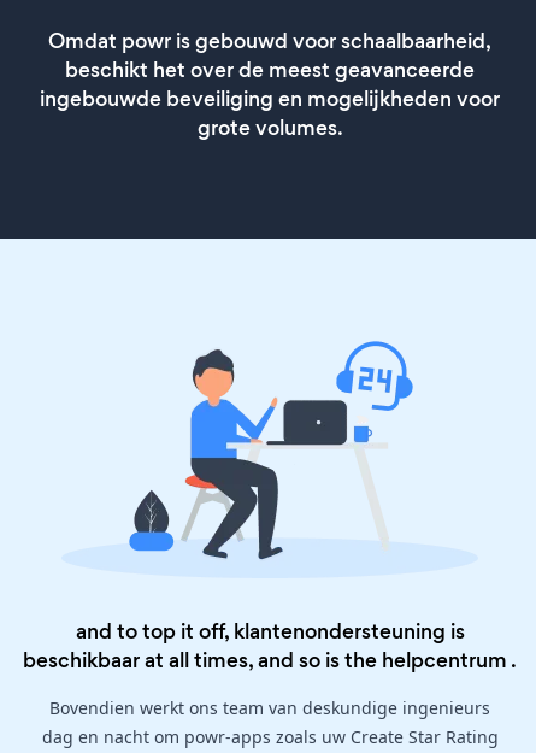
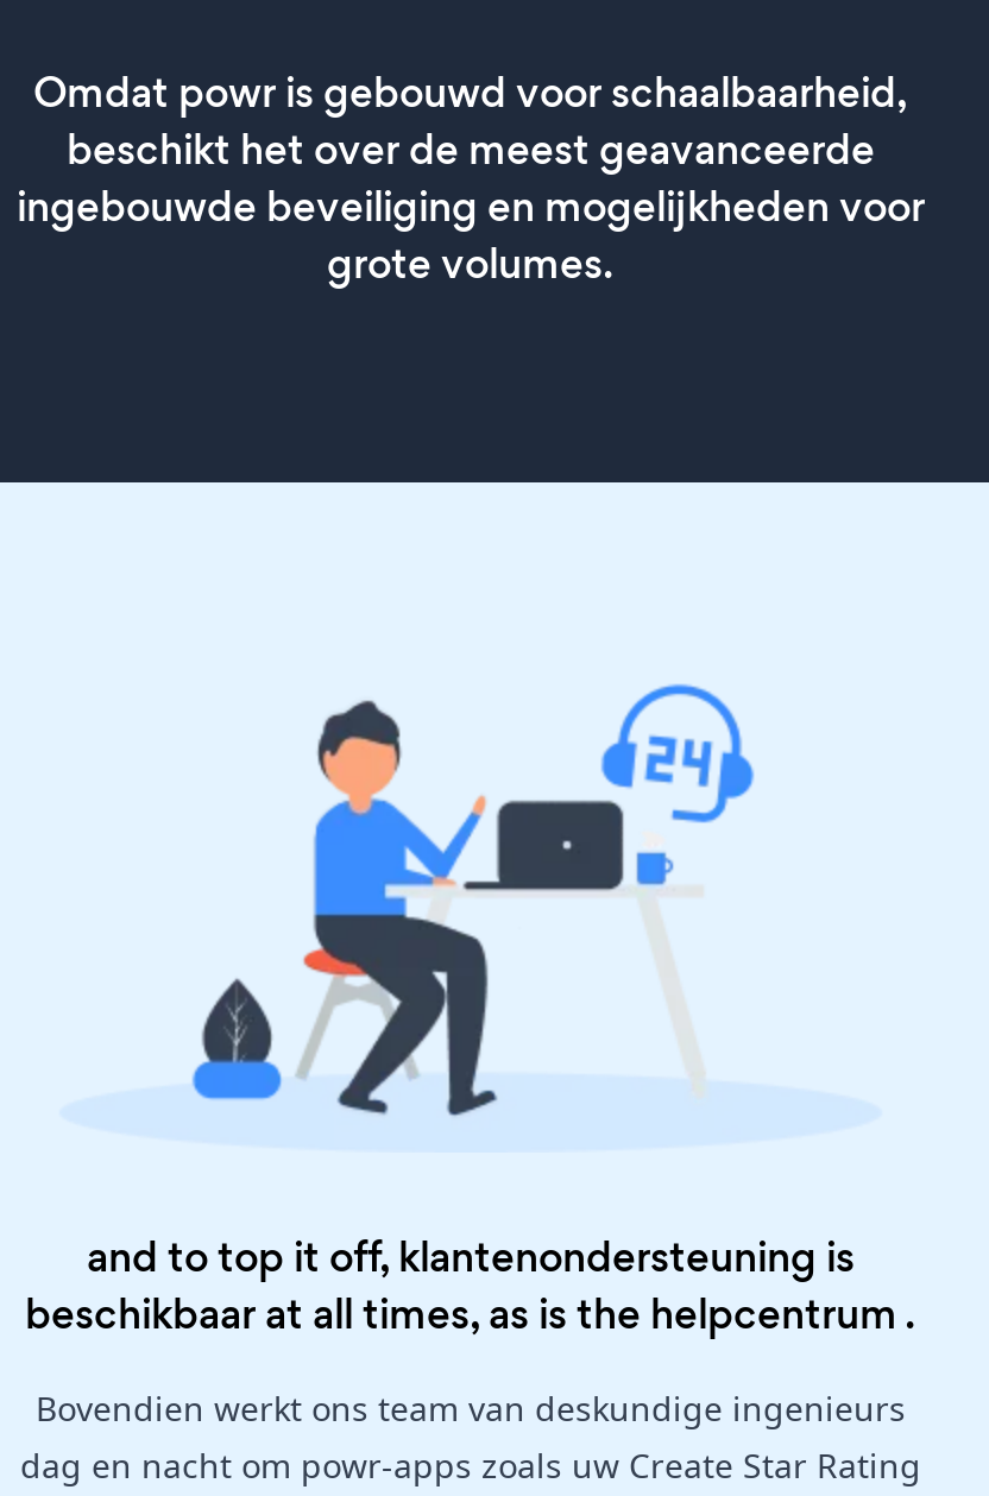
[23,646,517,675] beschikbaar at all times, and so is the helpcentrum. -> [25,1285,916,1342] beschikbaar at all times, as is the helpcentrum.

